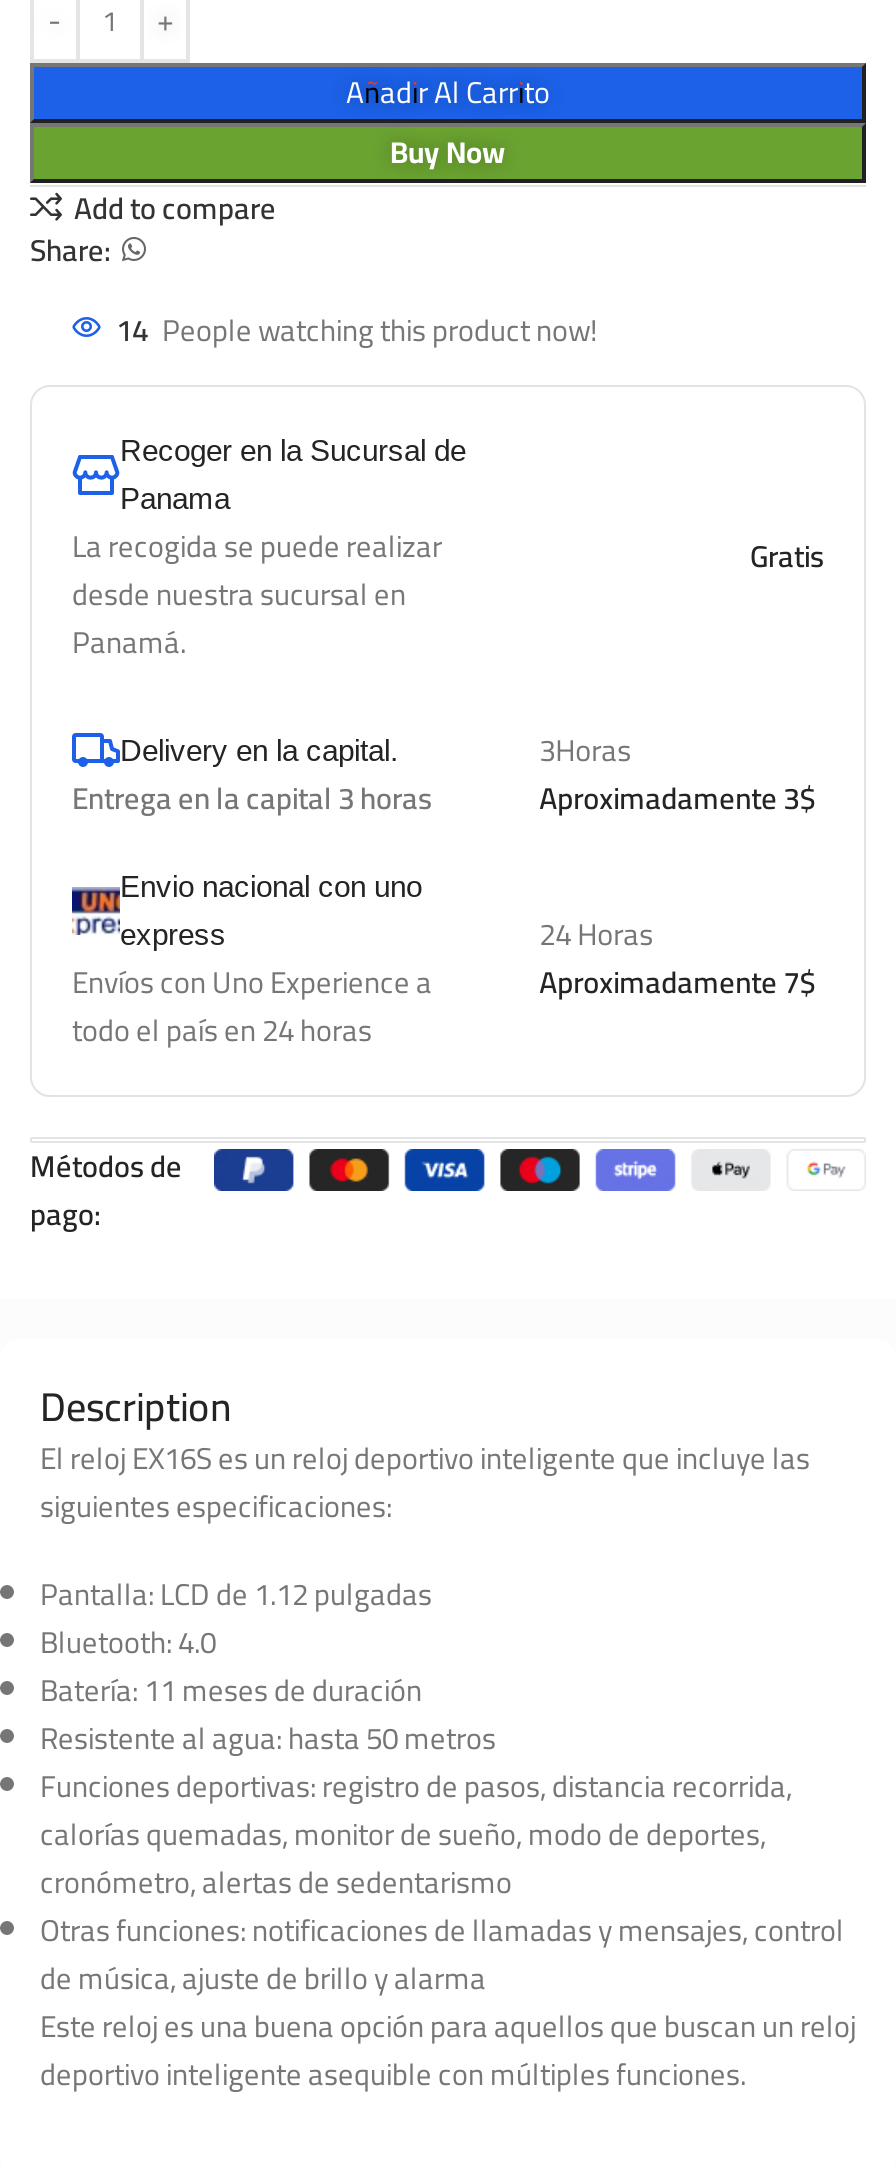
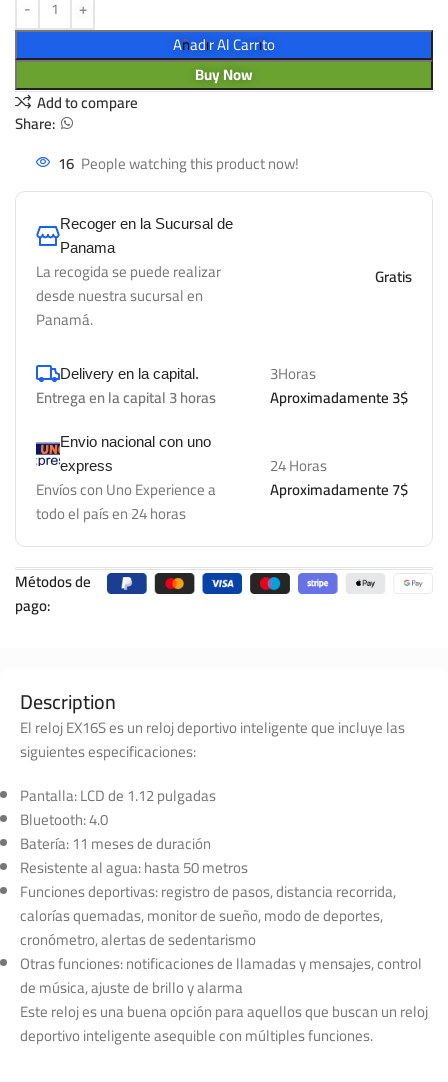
[116,301,598,359] 14 People watching this product now! -> [58,149,299,178] 16 People watching this product now!

